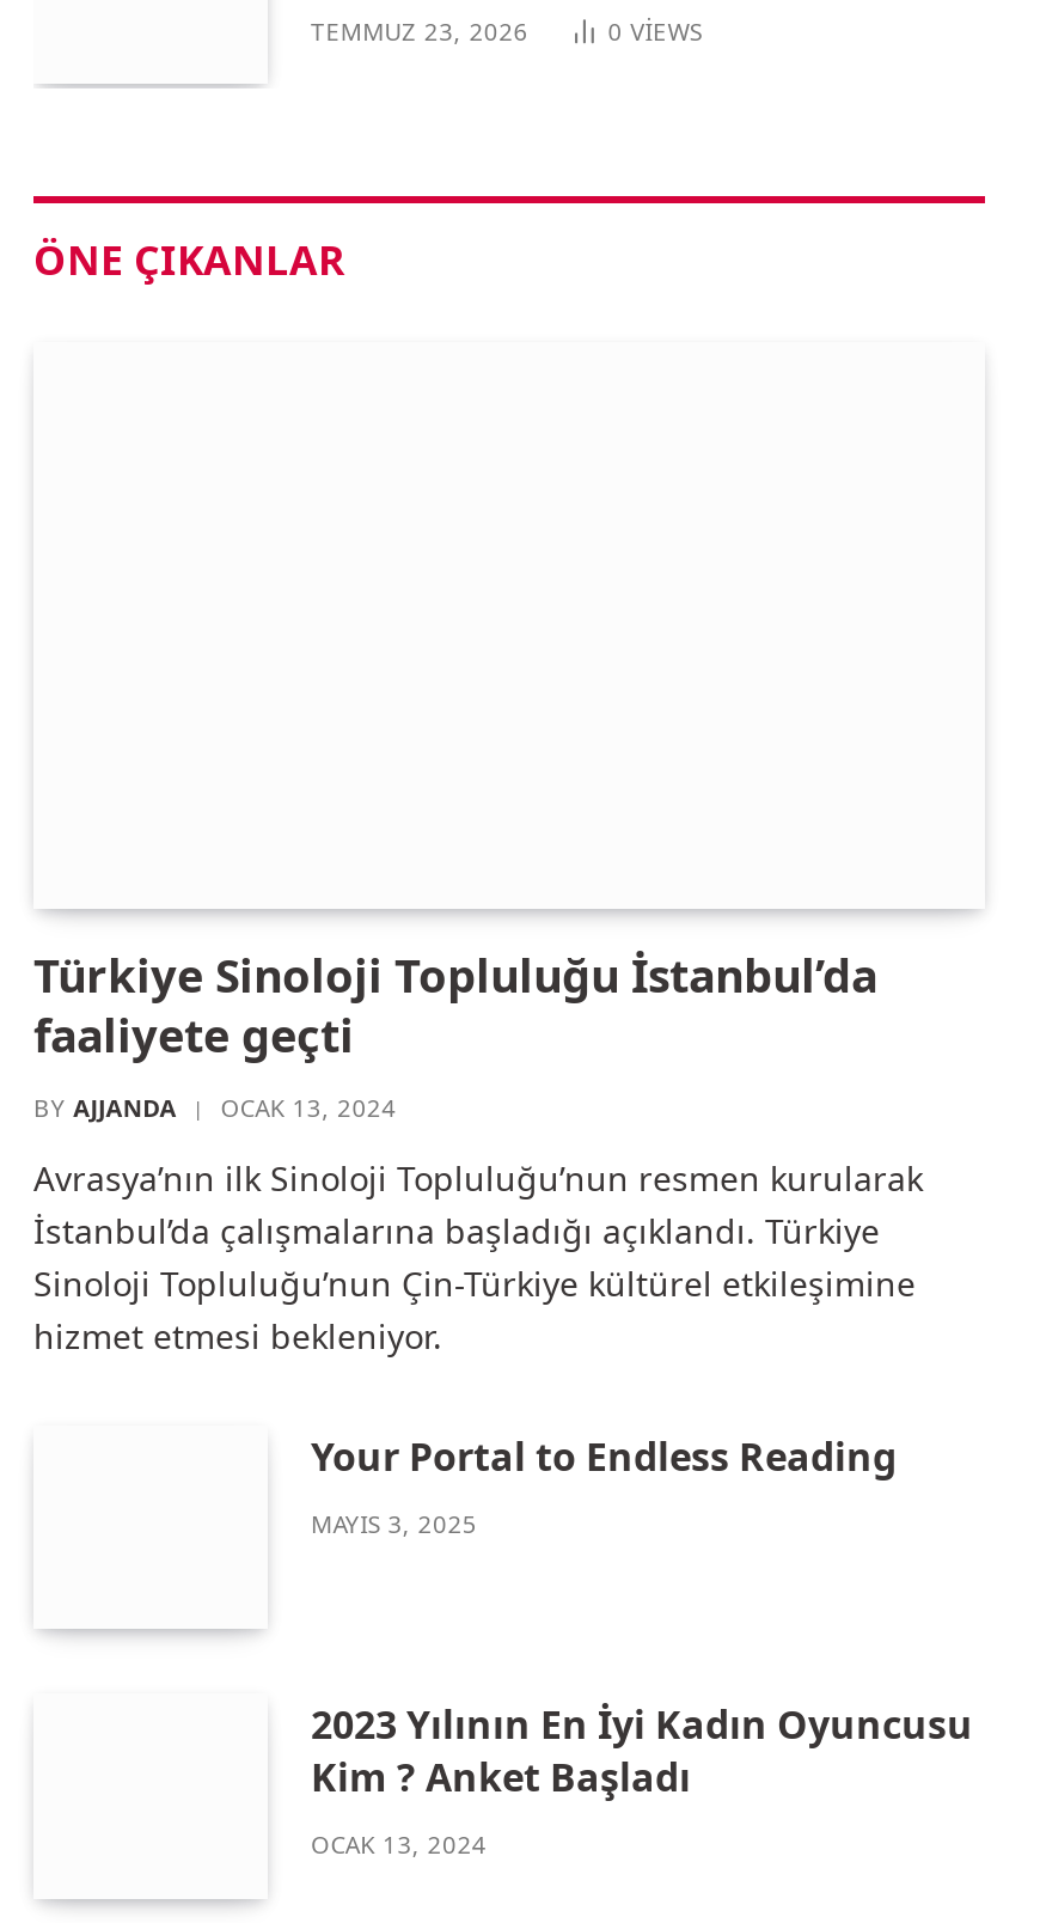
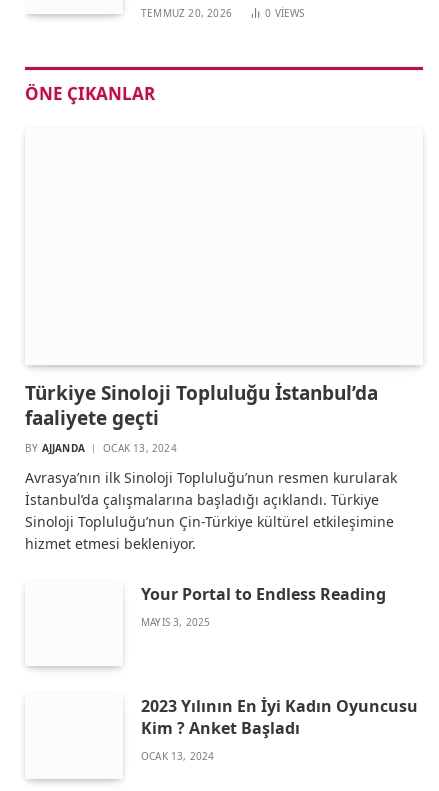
[311,15,528,49] TEMMUZ 23, 2026 -> [141,6,232,20] TEMMUZ 20, 2026

